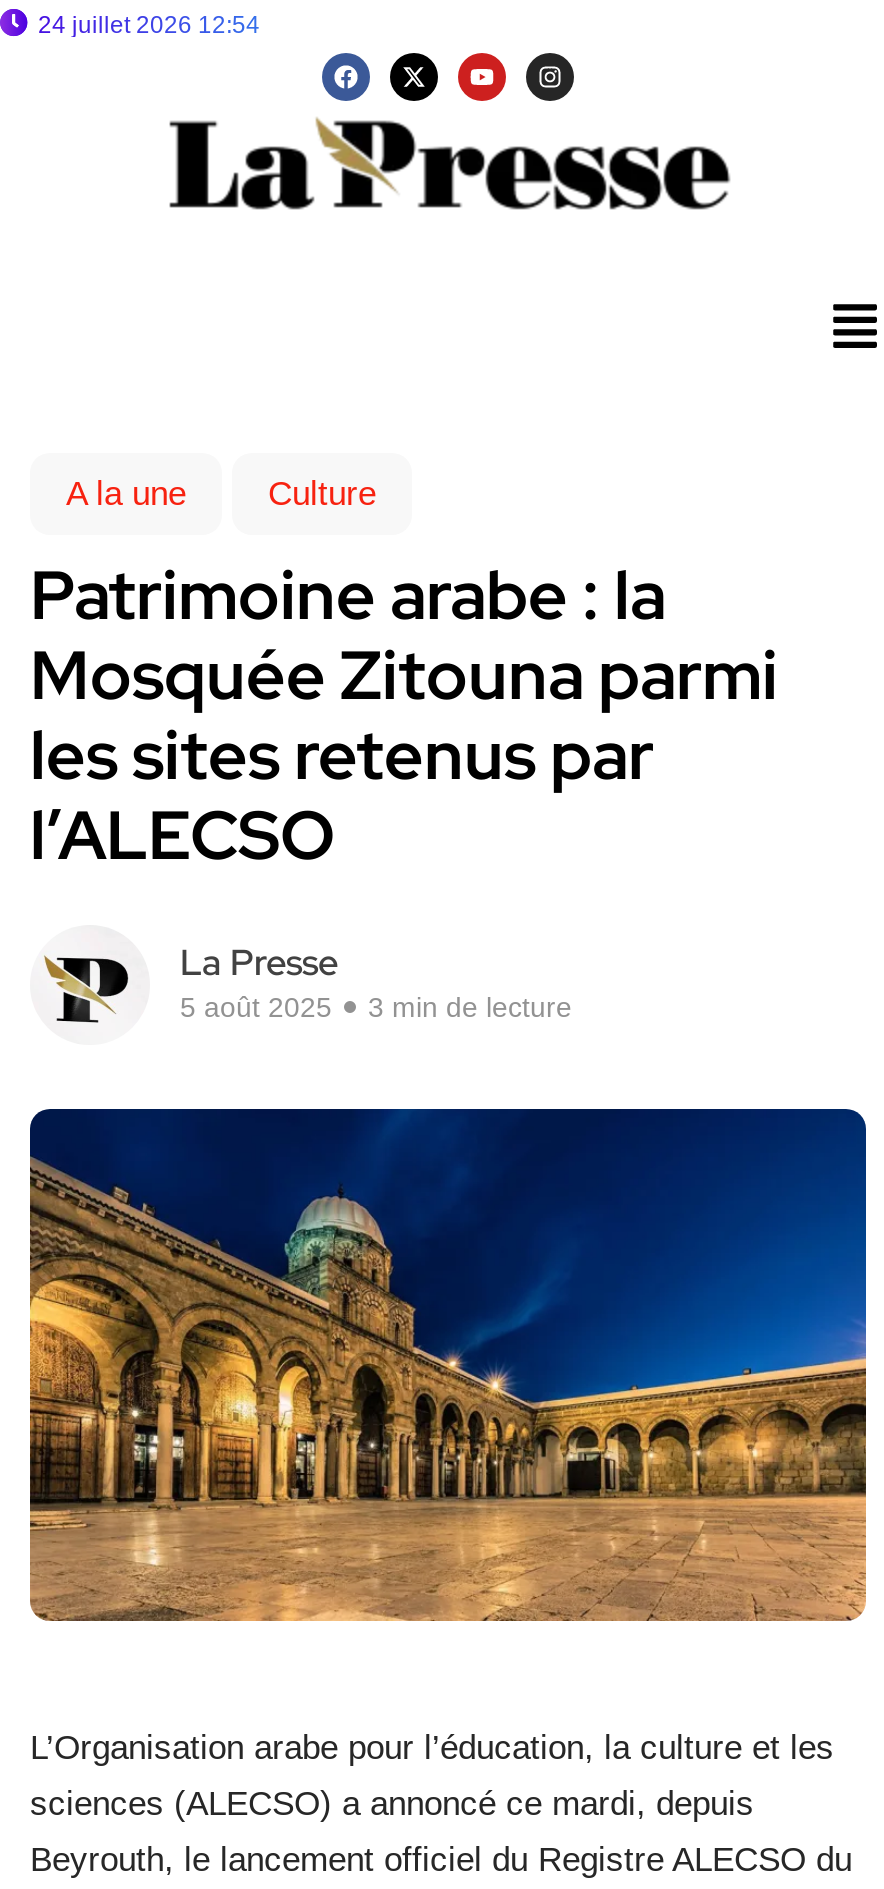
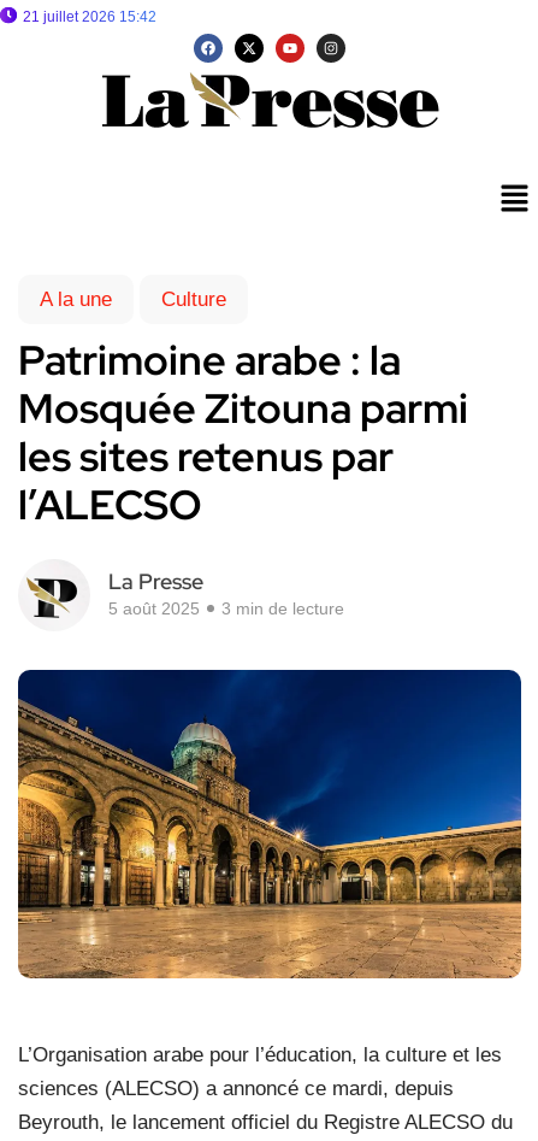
[38,11,260,39] 24 juillet 2026 12:54 -> [23,8,156,25] 21 juillet 2026 15:42

